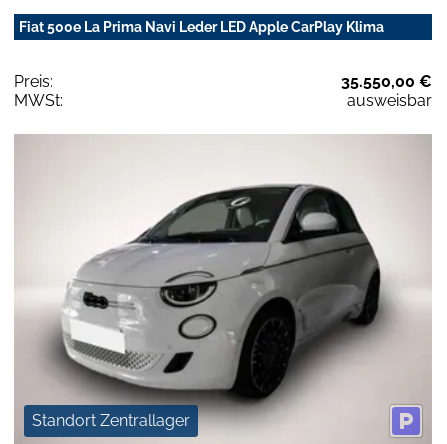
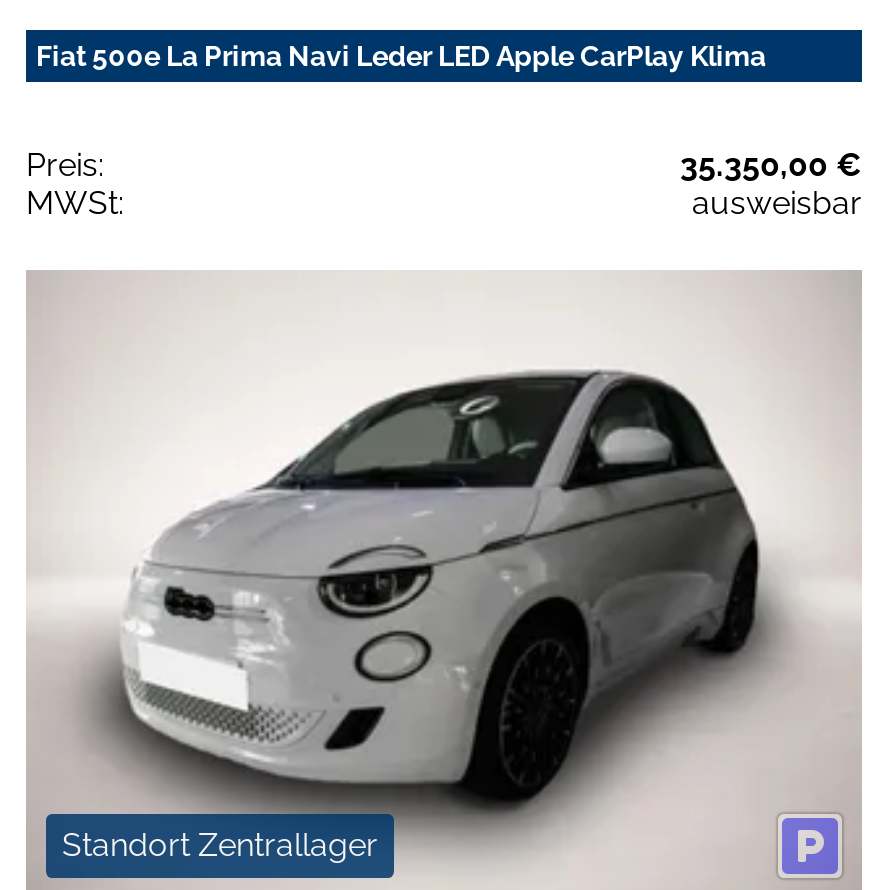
[341,72,432,91] 35.550,00 € -> [680,146,862,184] 35.350,00 €

